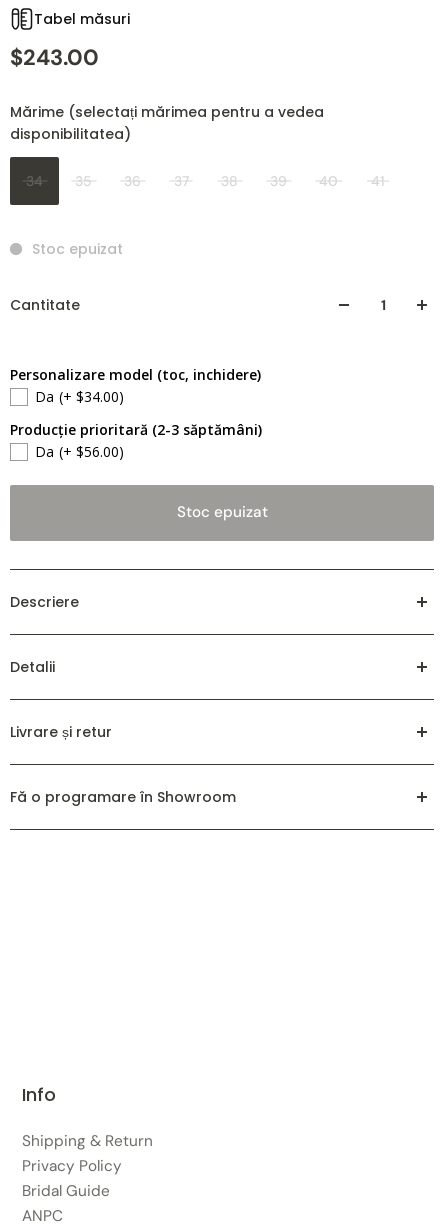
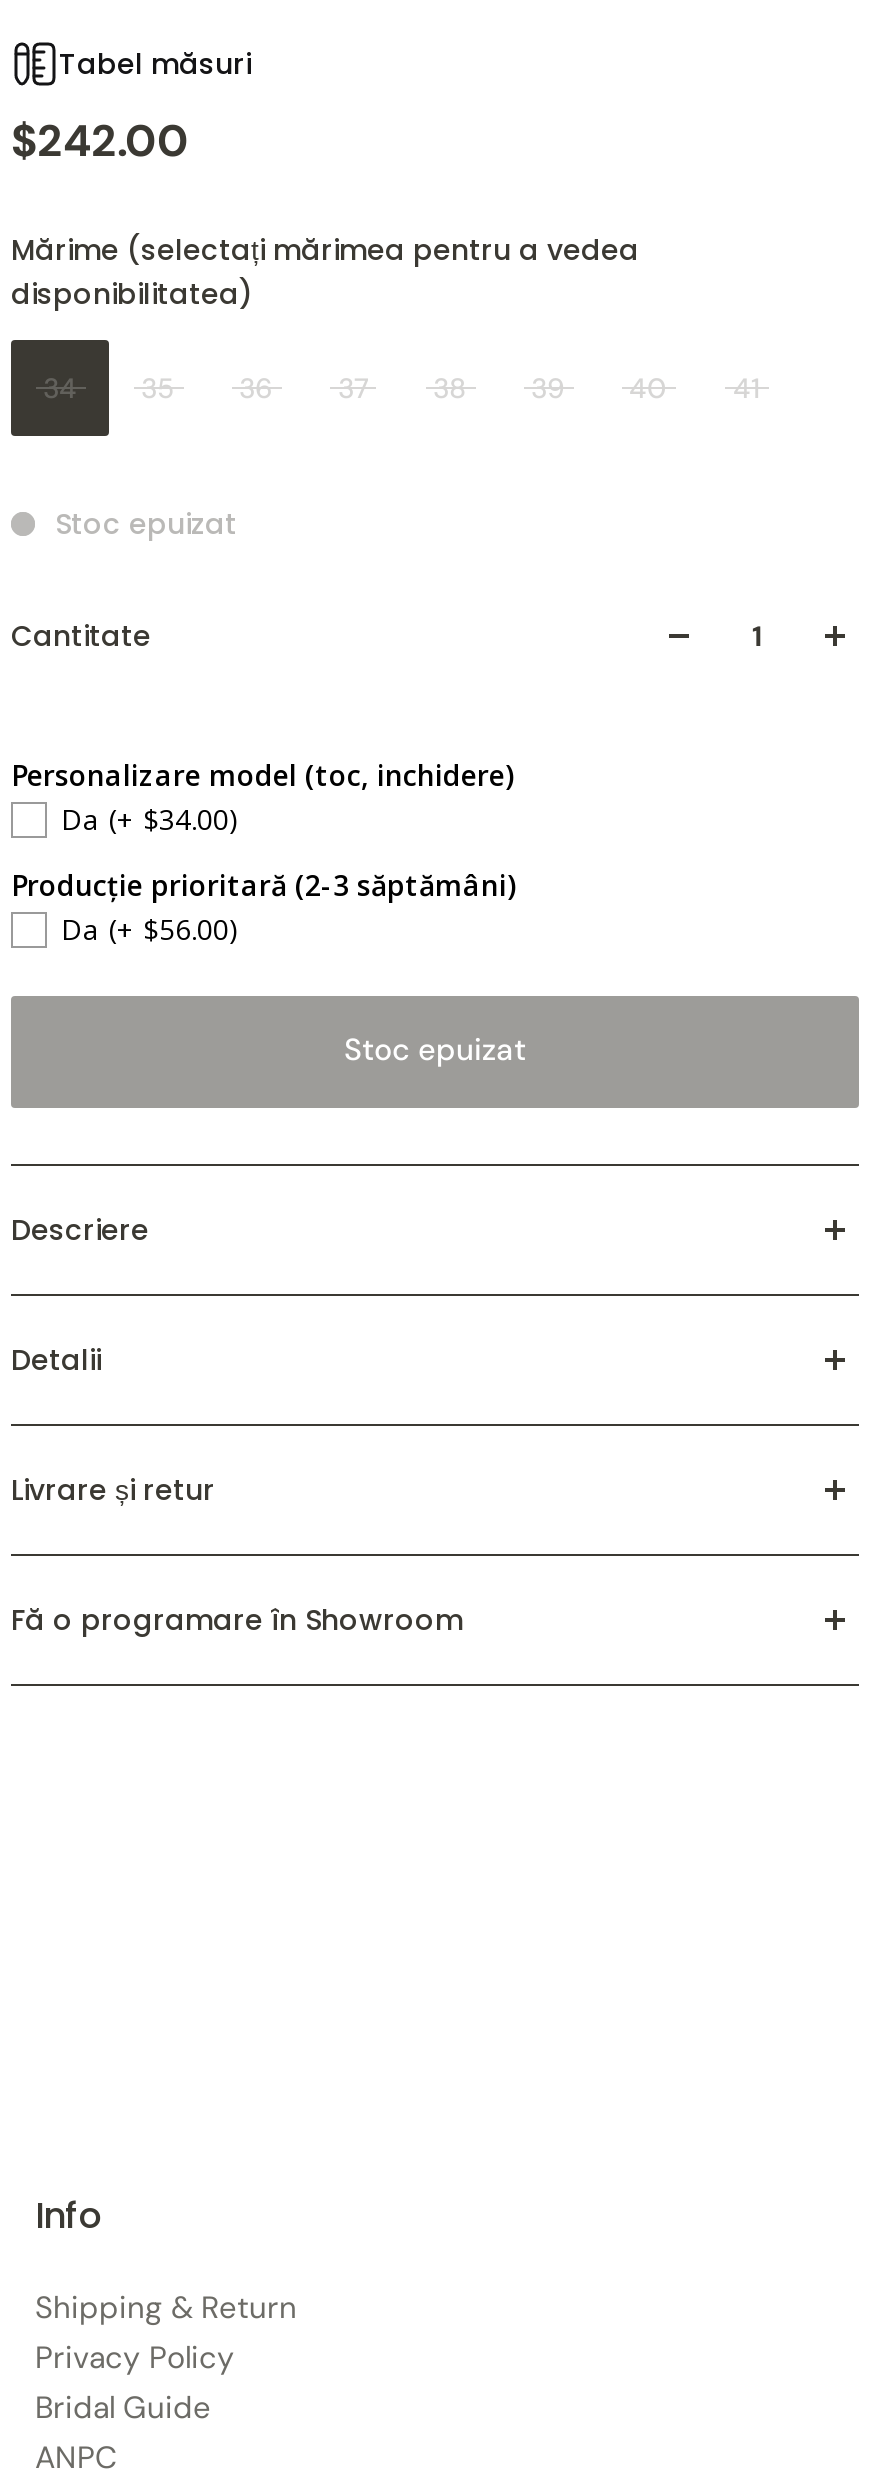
[10,43,99,72] $243.00 -> [11,111,189,169] $242.00

